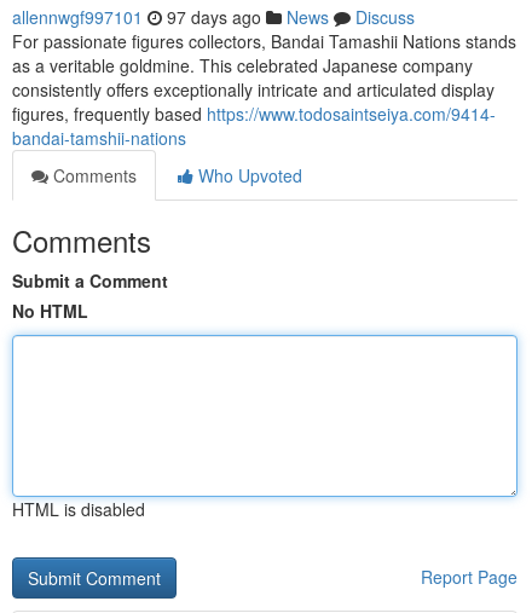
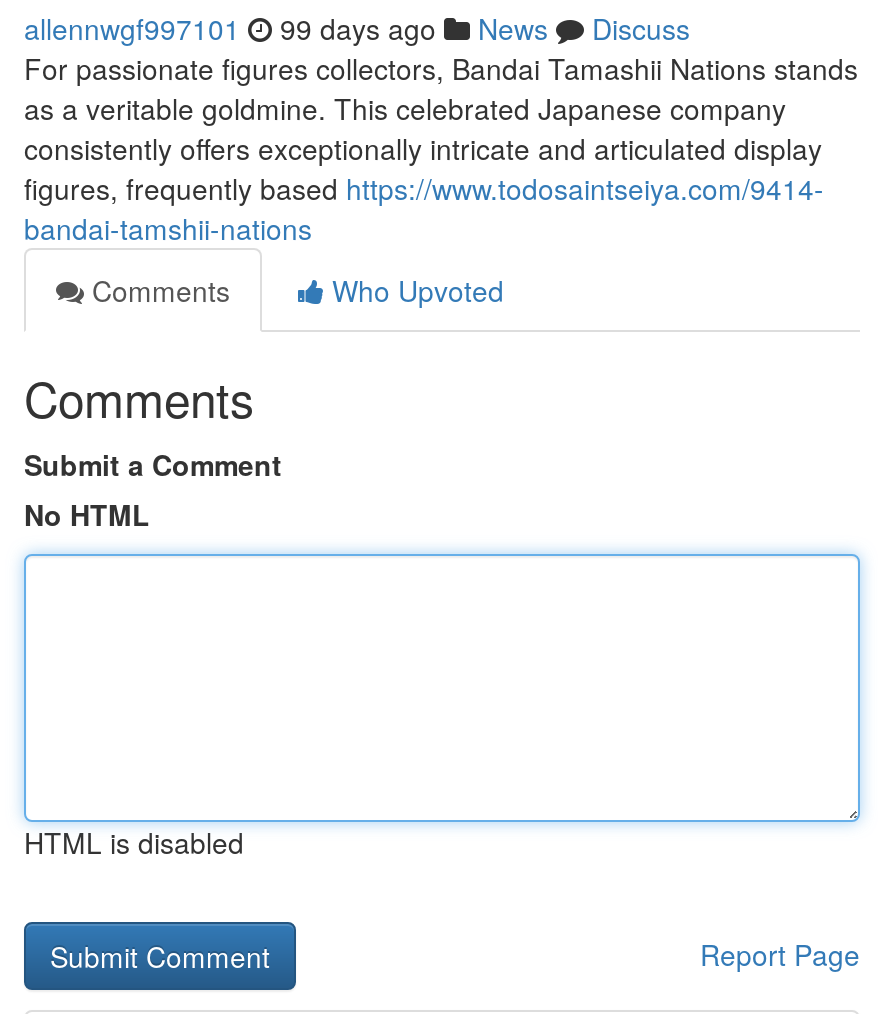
[12,5,415,29] allennwgf997101 97 days ago News Discuss -> [24,8,690,48] allennwgf997101 99 days ago News Discuss

